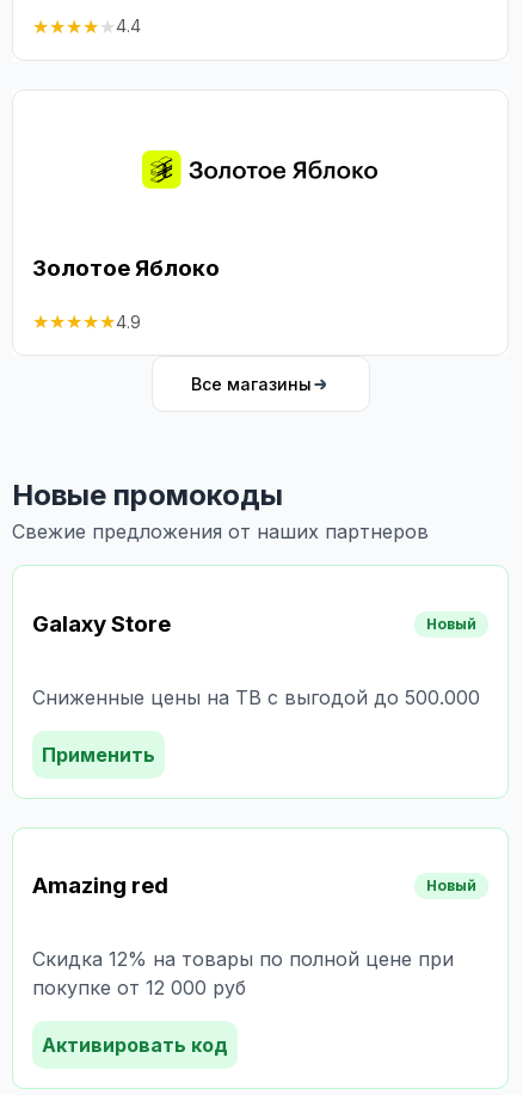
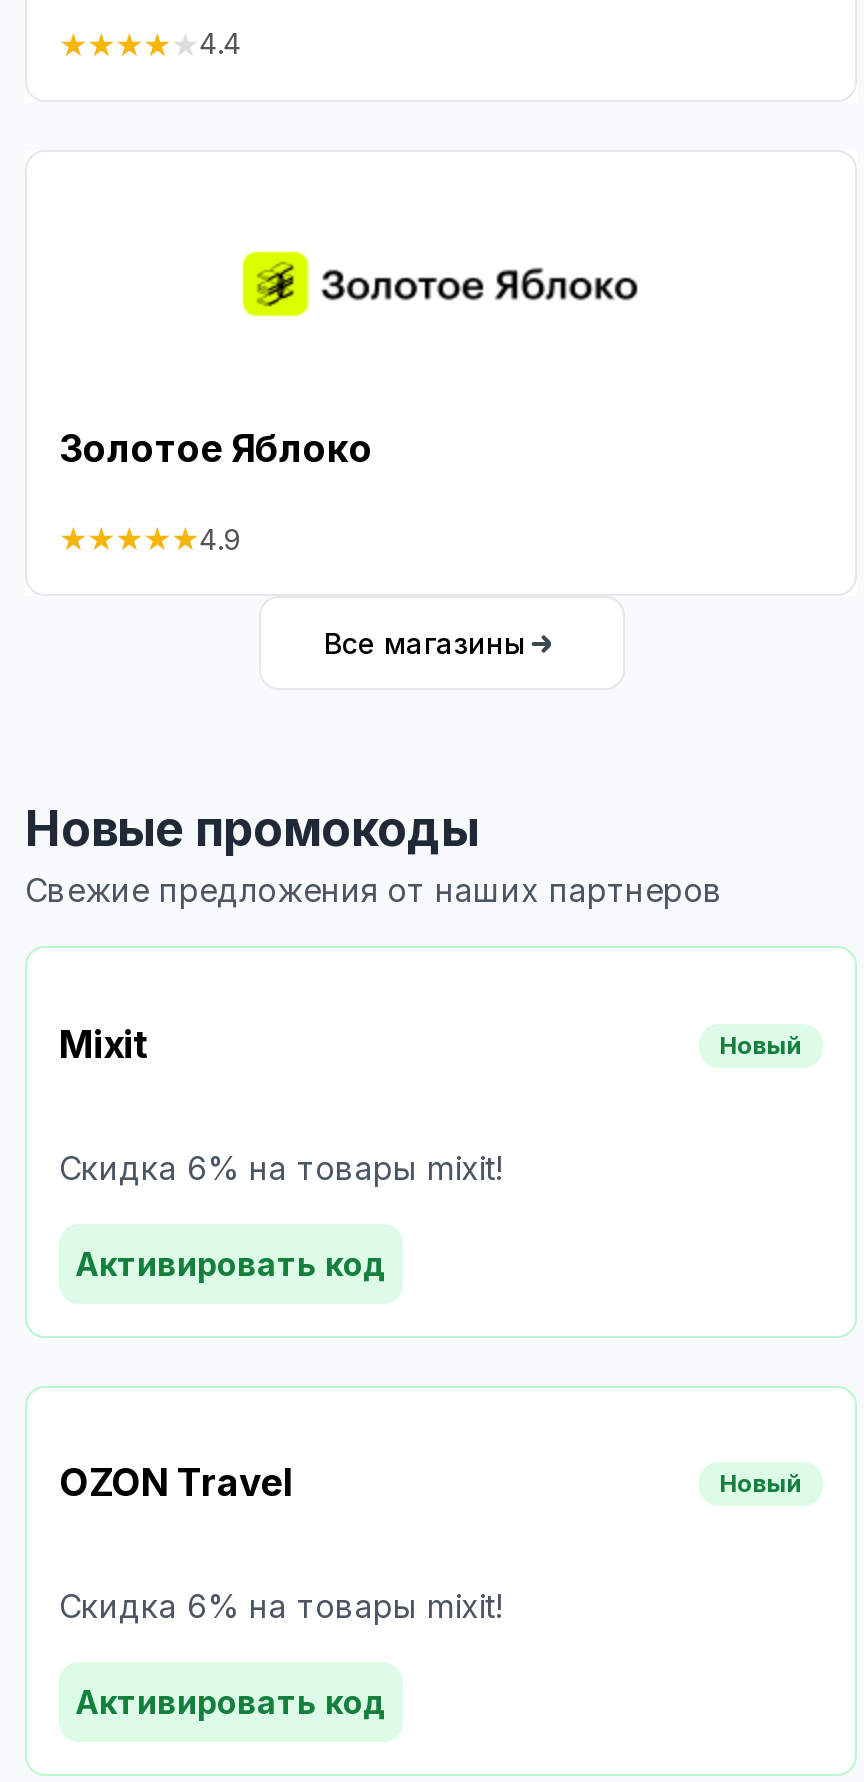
[32,610,171,638] Galaxy Store -> [59,1022,147,1068] Mixit
[32,685,480,709] Сниженные цены на ТВ с выгодой до 500.000 -> [59,1147,503,1187] Скидка 6% на товары mixit!
[42,742,155,766] Применить -> [75,1243,387,1283] Активировать код
[32,872,168,900] Amazing red -> [59,1461,293,1507] OZON Travel
[32,947,454,1000] Скидка 12% на товары по полной цене при | покупке от 12 000 руб -> [59,1586,503,1626] Скидка 6% на товары mixit!

